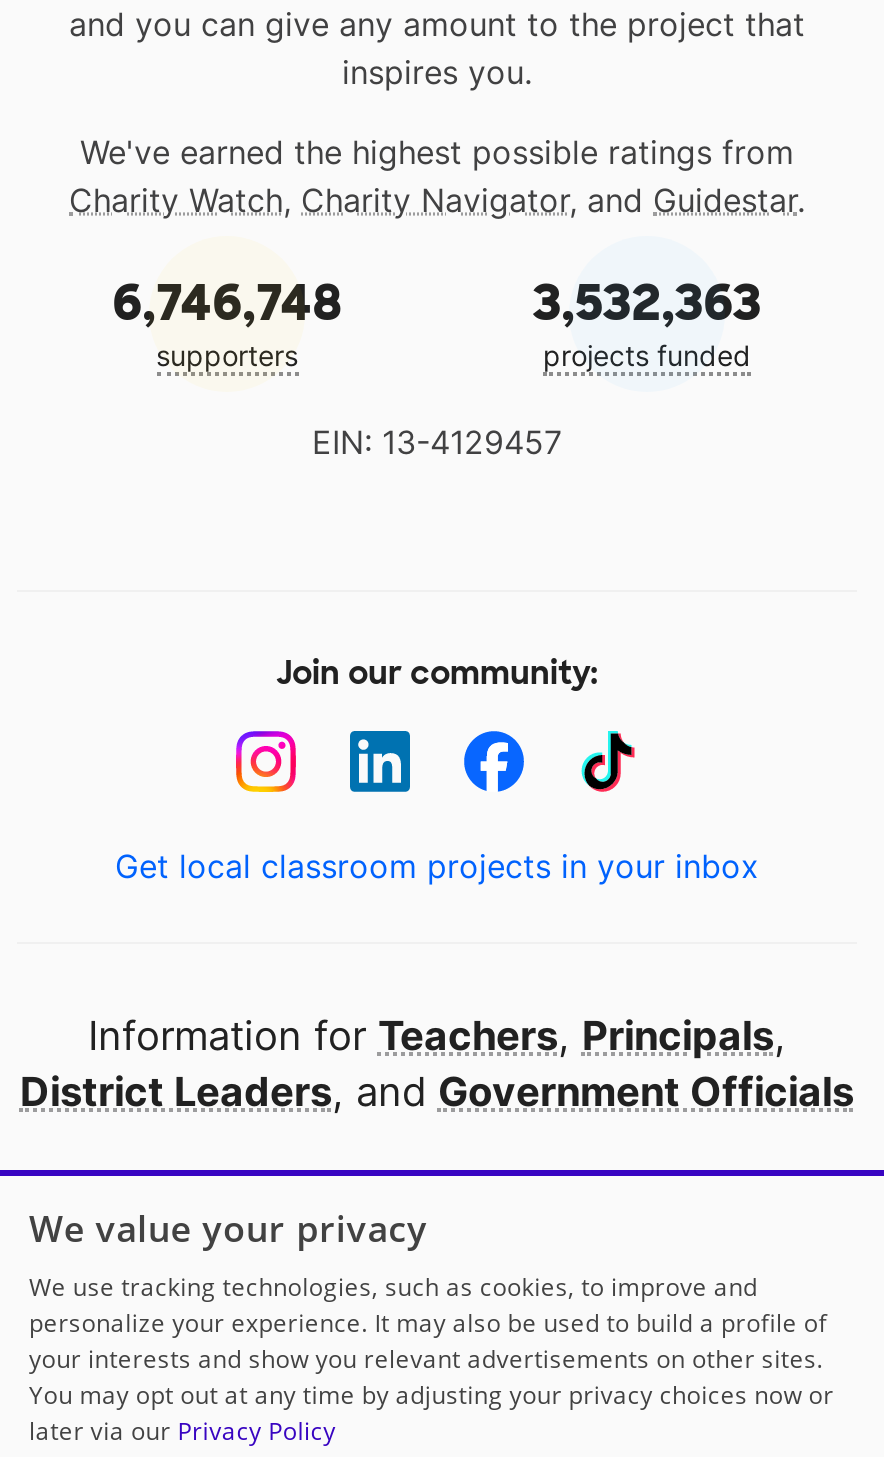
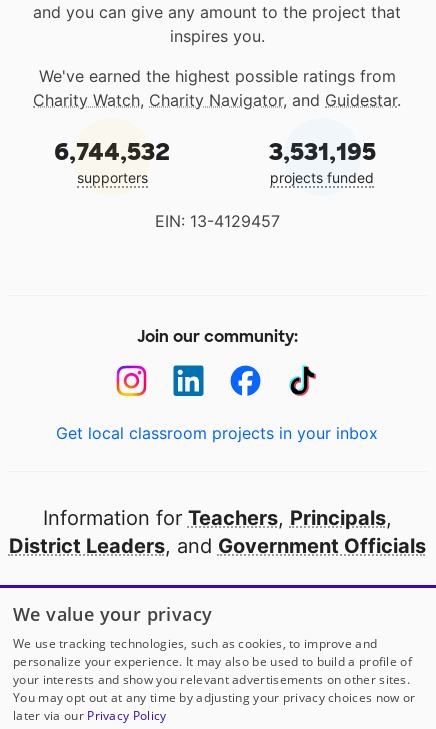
[112,272,342,334] 6,746,748 -> [54,136,170,167] 6,744,532
[533,272,761,334] 3,532,363 -> [268,136,375,167] 3,531,195

